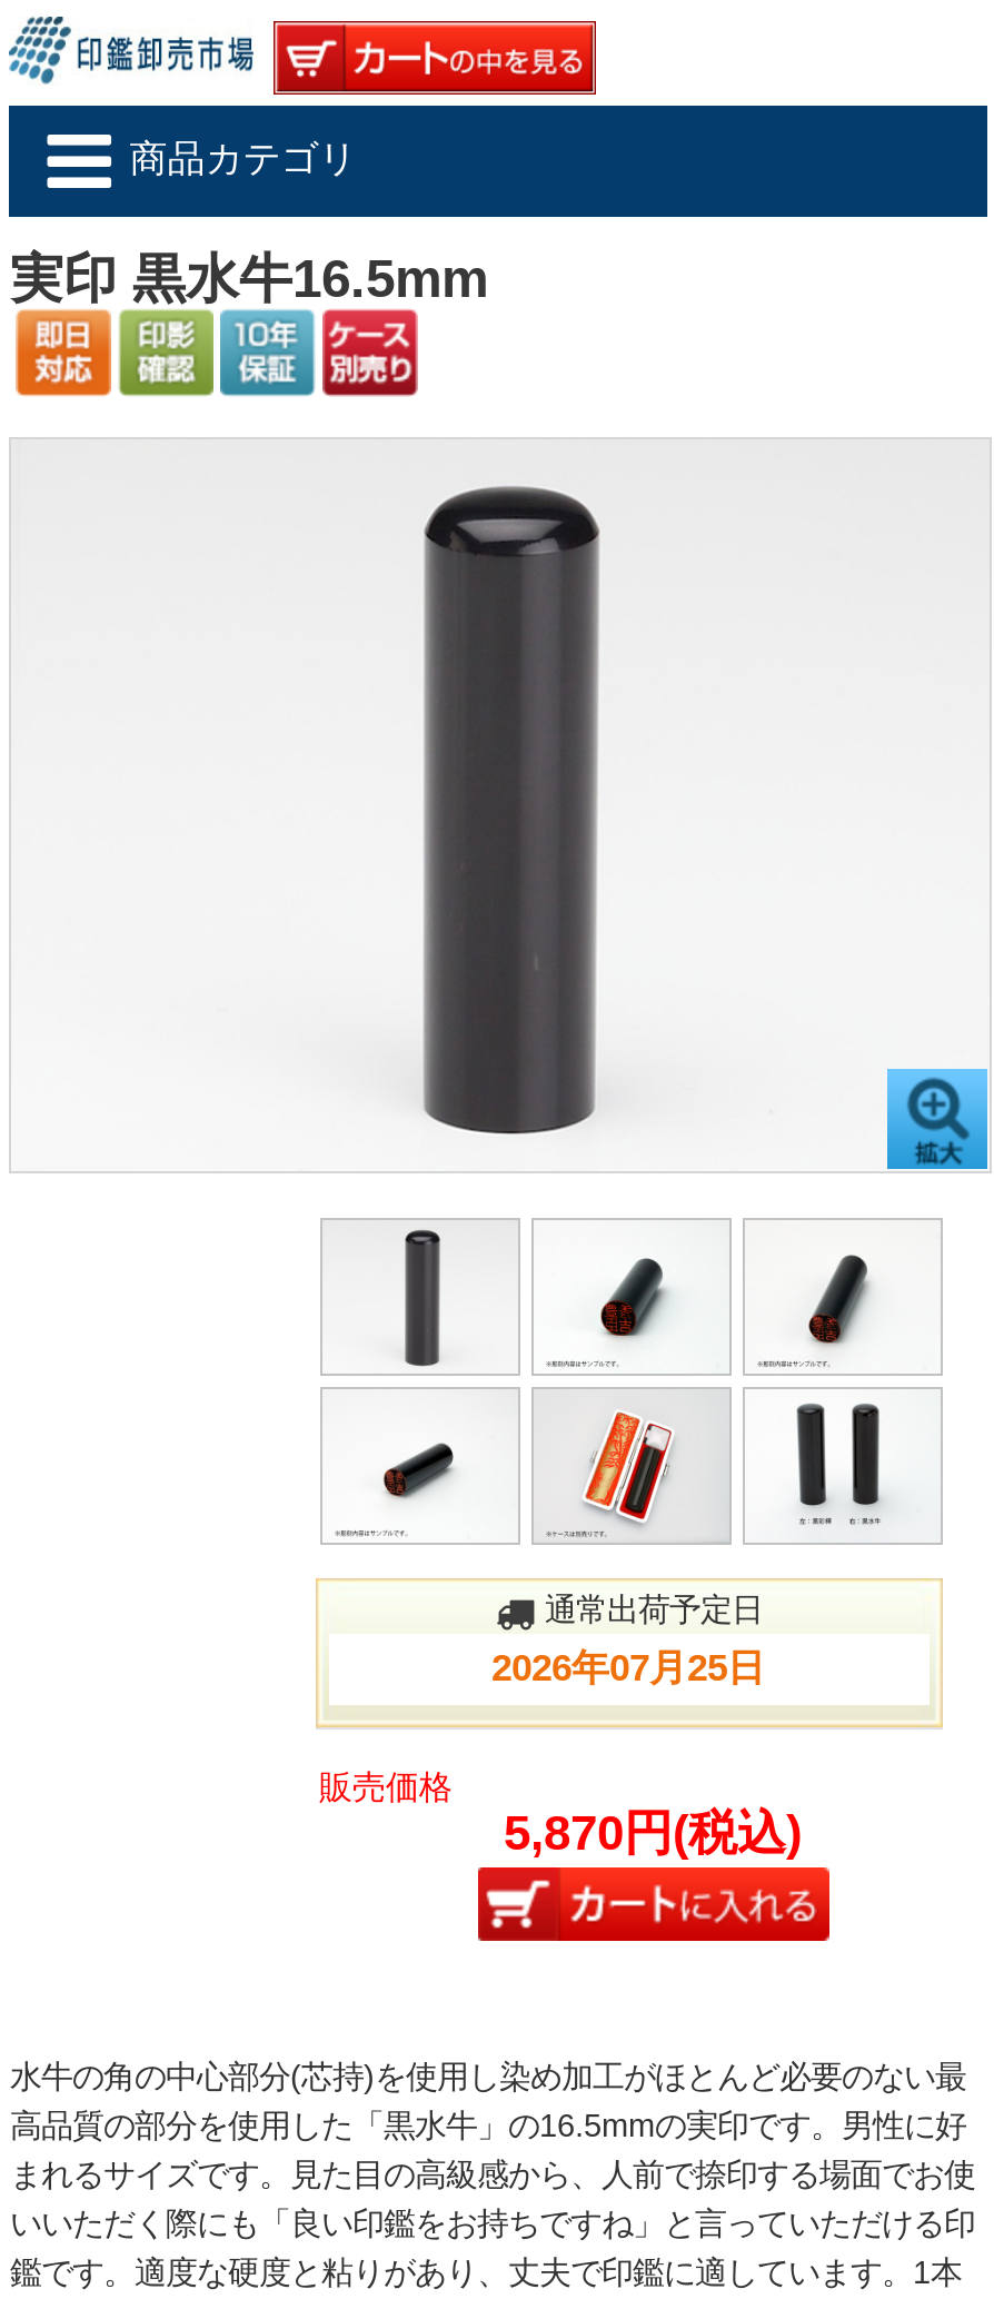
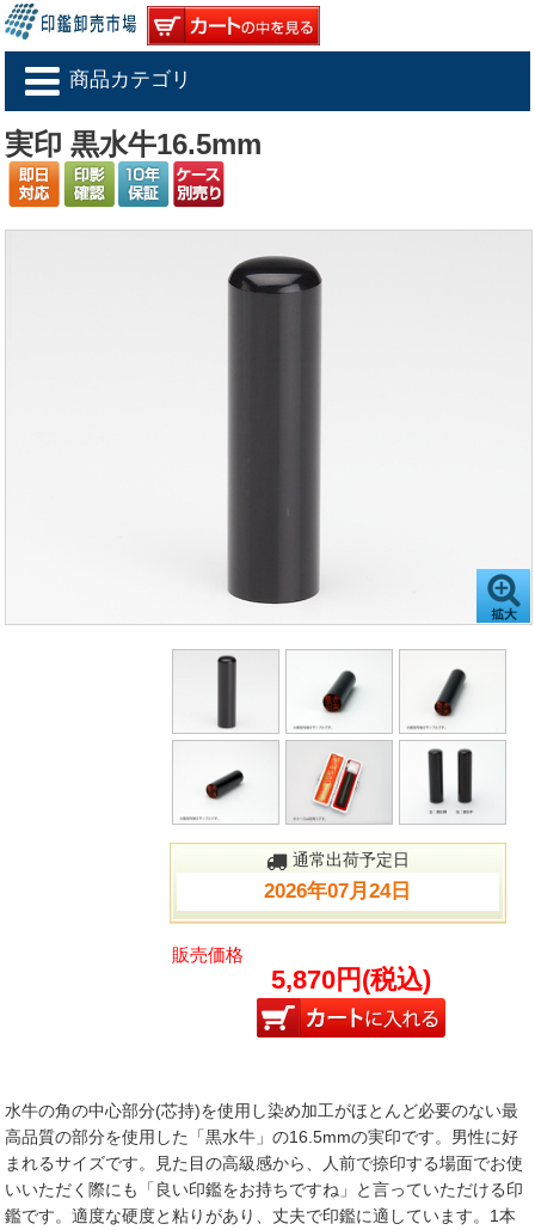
[491,1648,765,1690] 2026年07月25日 -> [264,880,411,903] 2026年07月24日

